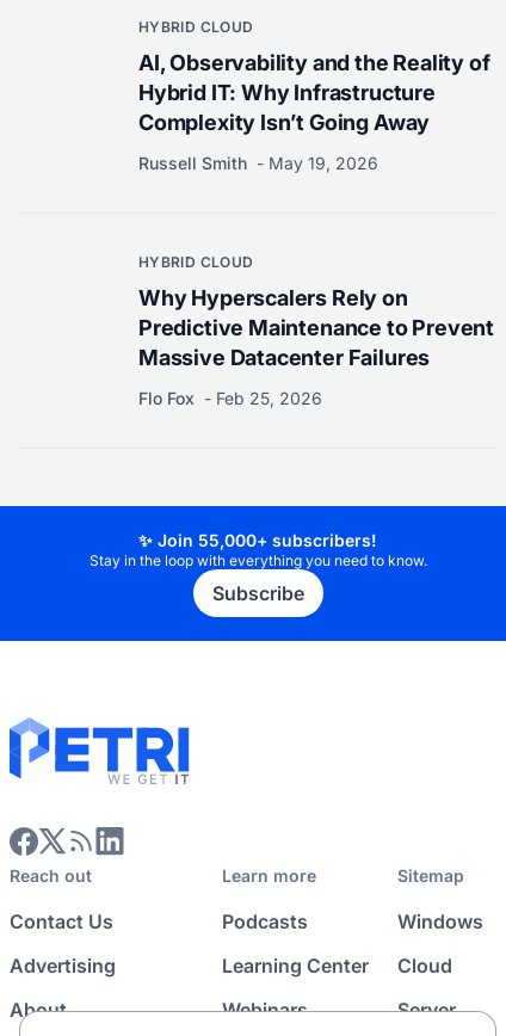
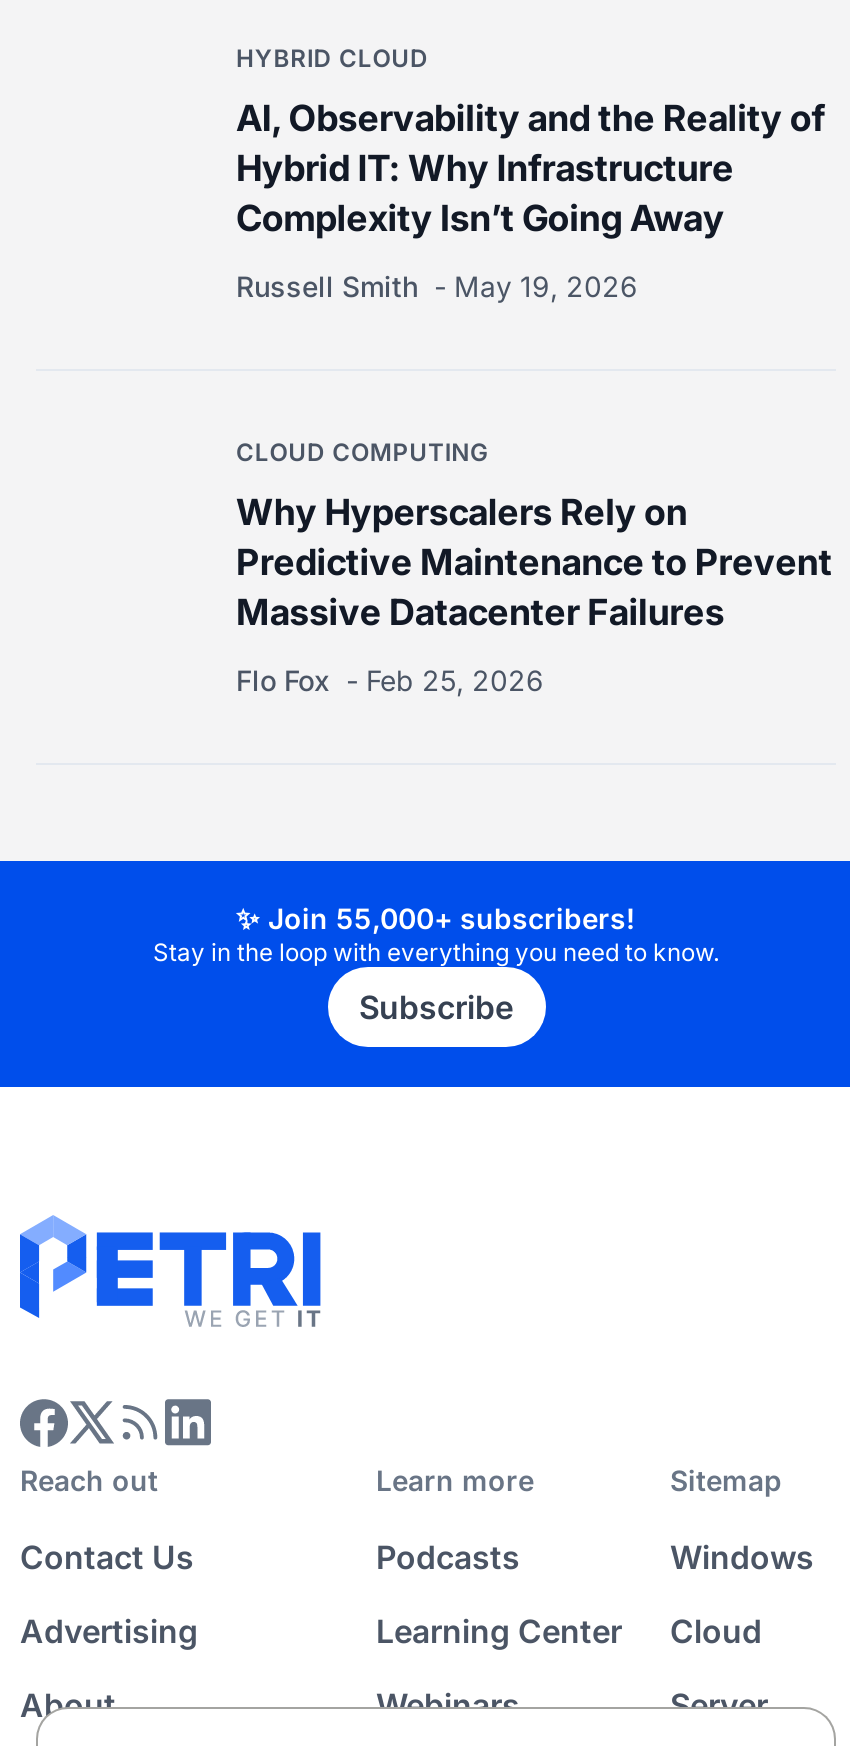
[138,253,253,271] HYBRID CLOUD -> [236,437,489,467] CLOUD COMPUTING

